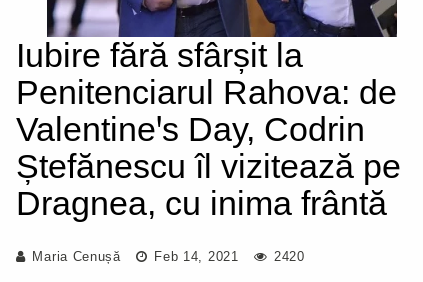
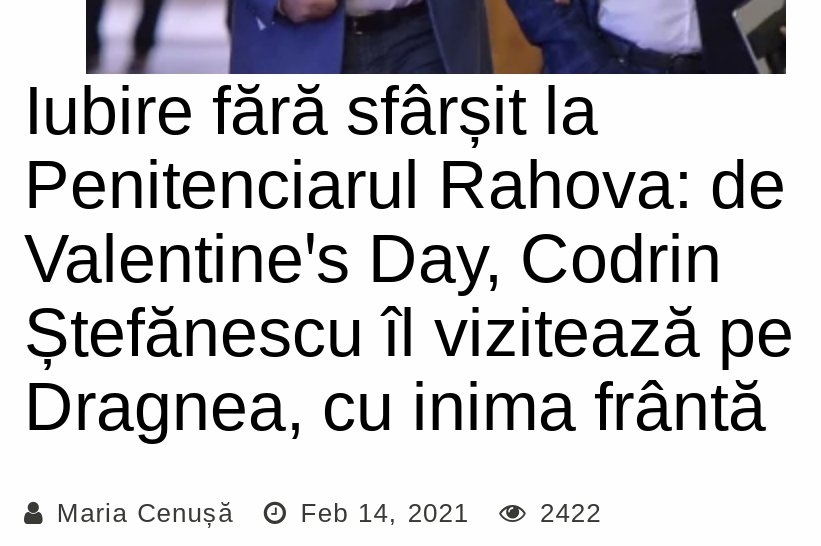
[269,249,305,264] 2420 -> [531,498,602,528] 2422

